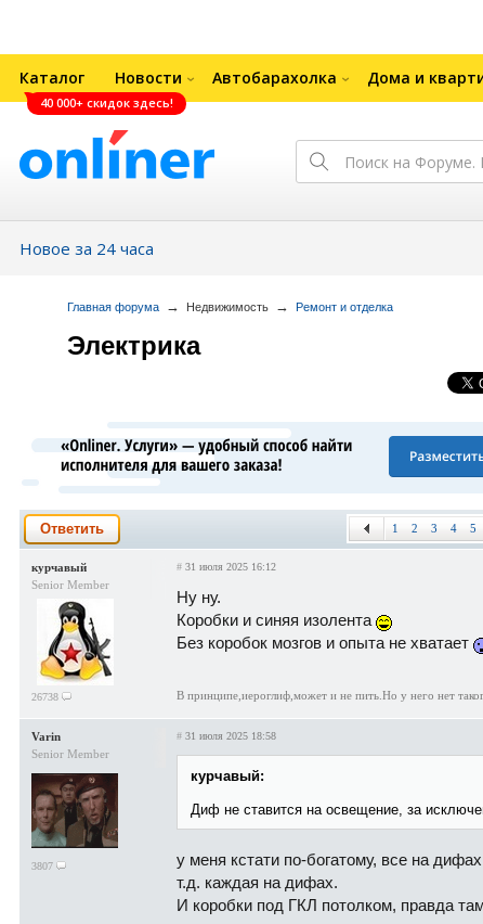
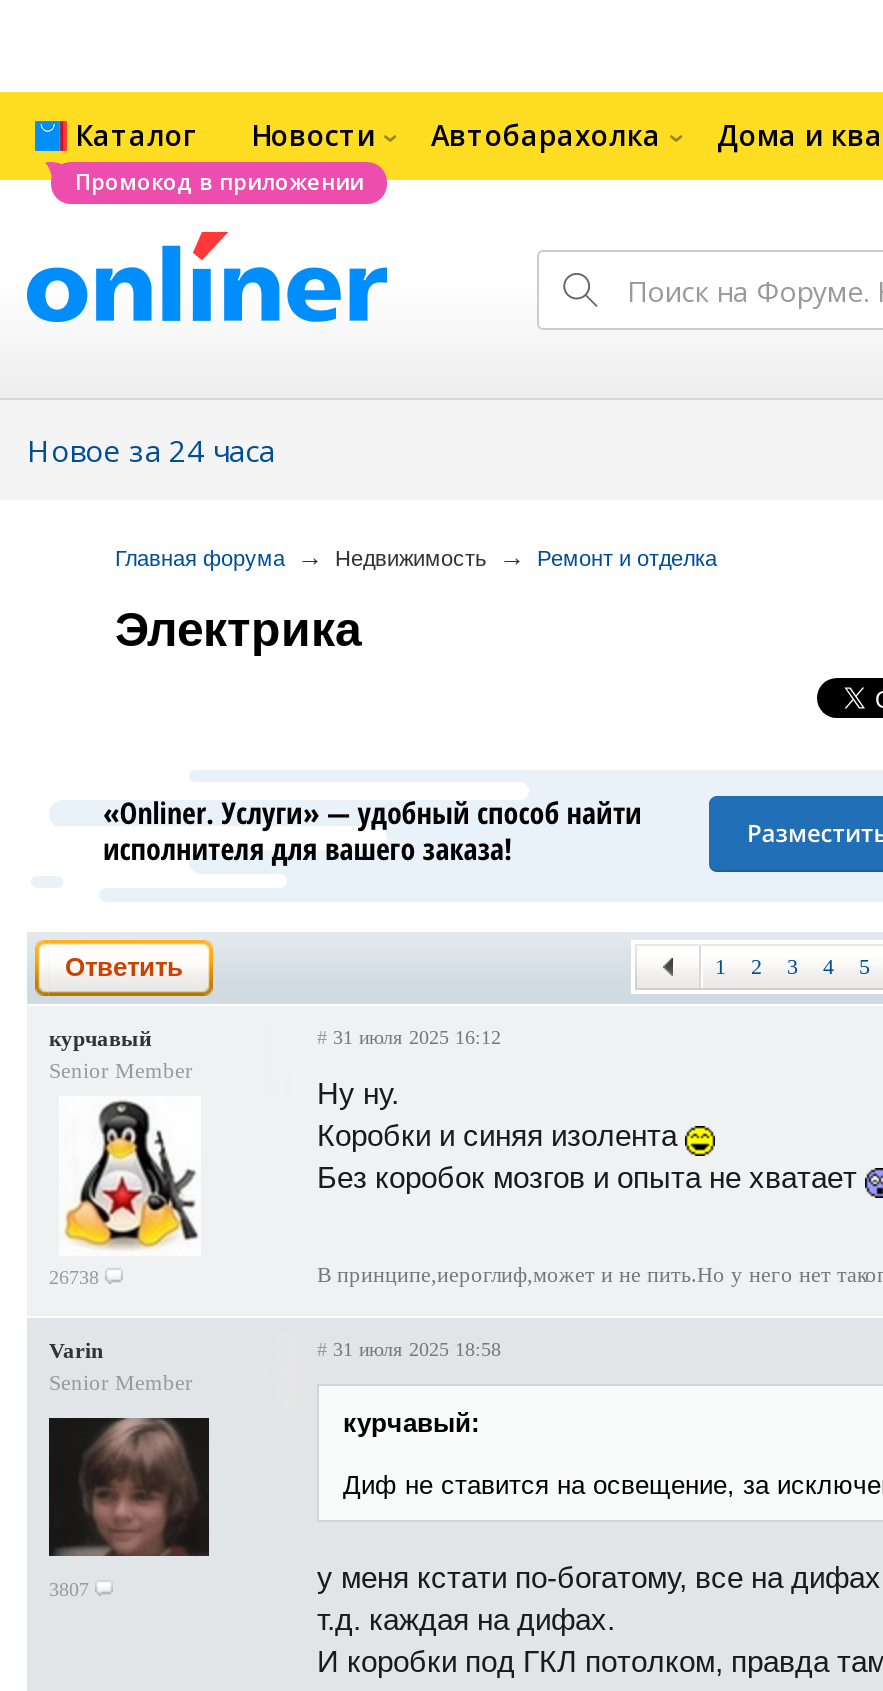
[40,94,173,111] 40 000+ скидок здесь! -> [75,166,363,196] Промокод в приложении
[31,773,118,848] [image] -> [49,1418,209,1556] [image]

